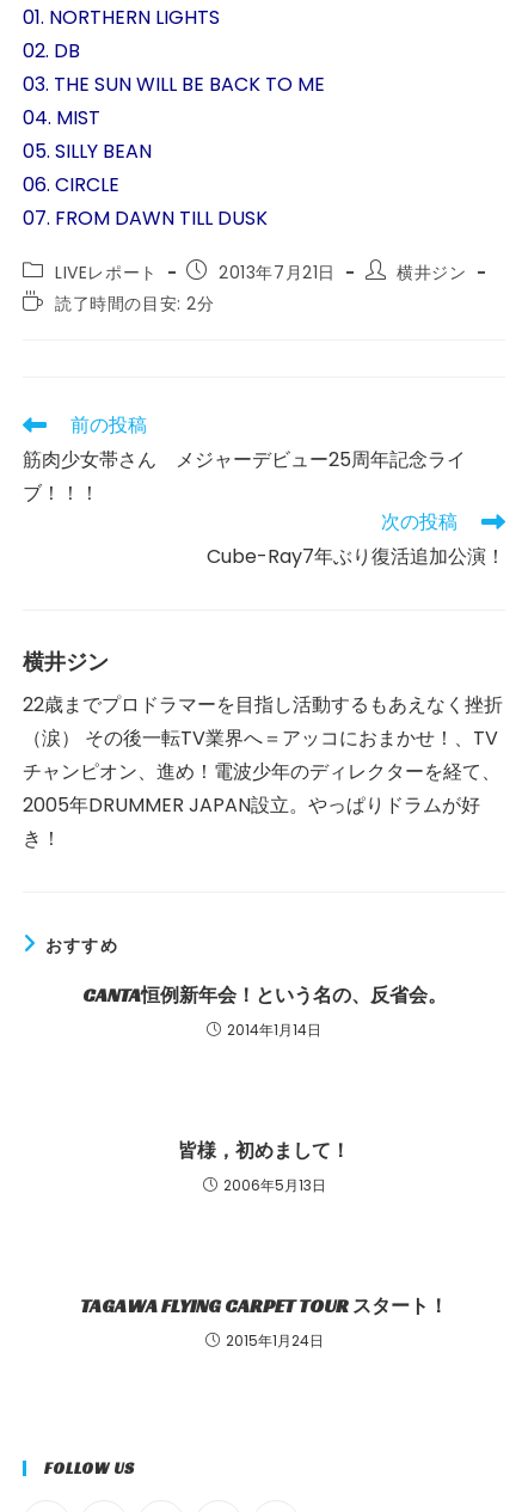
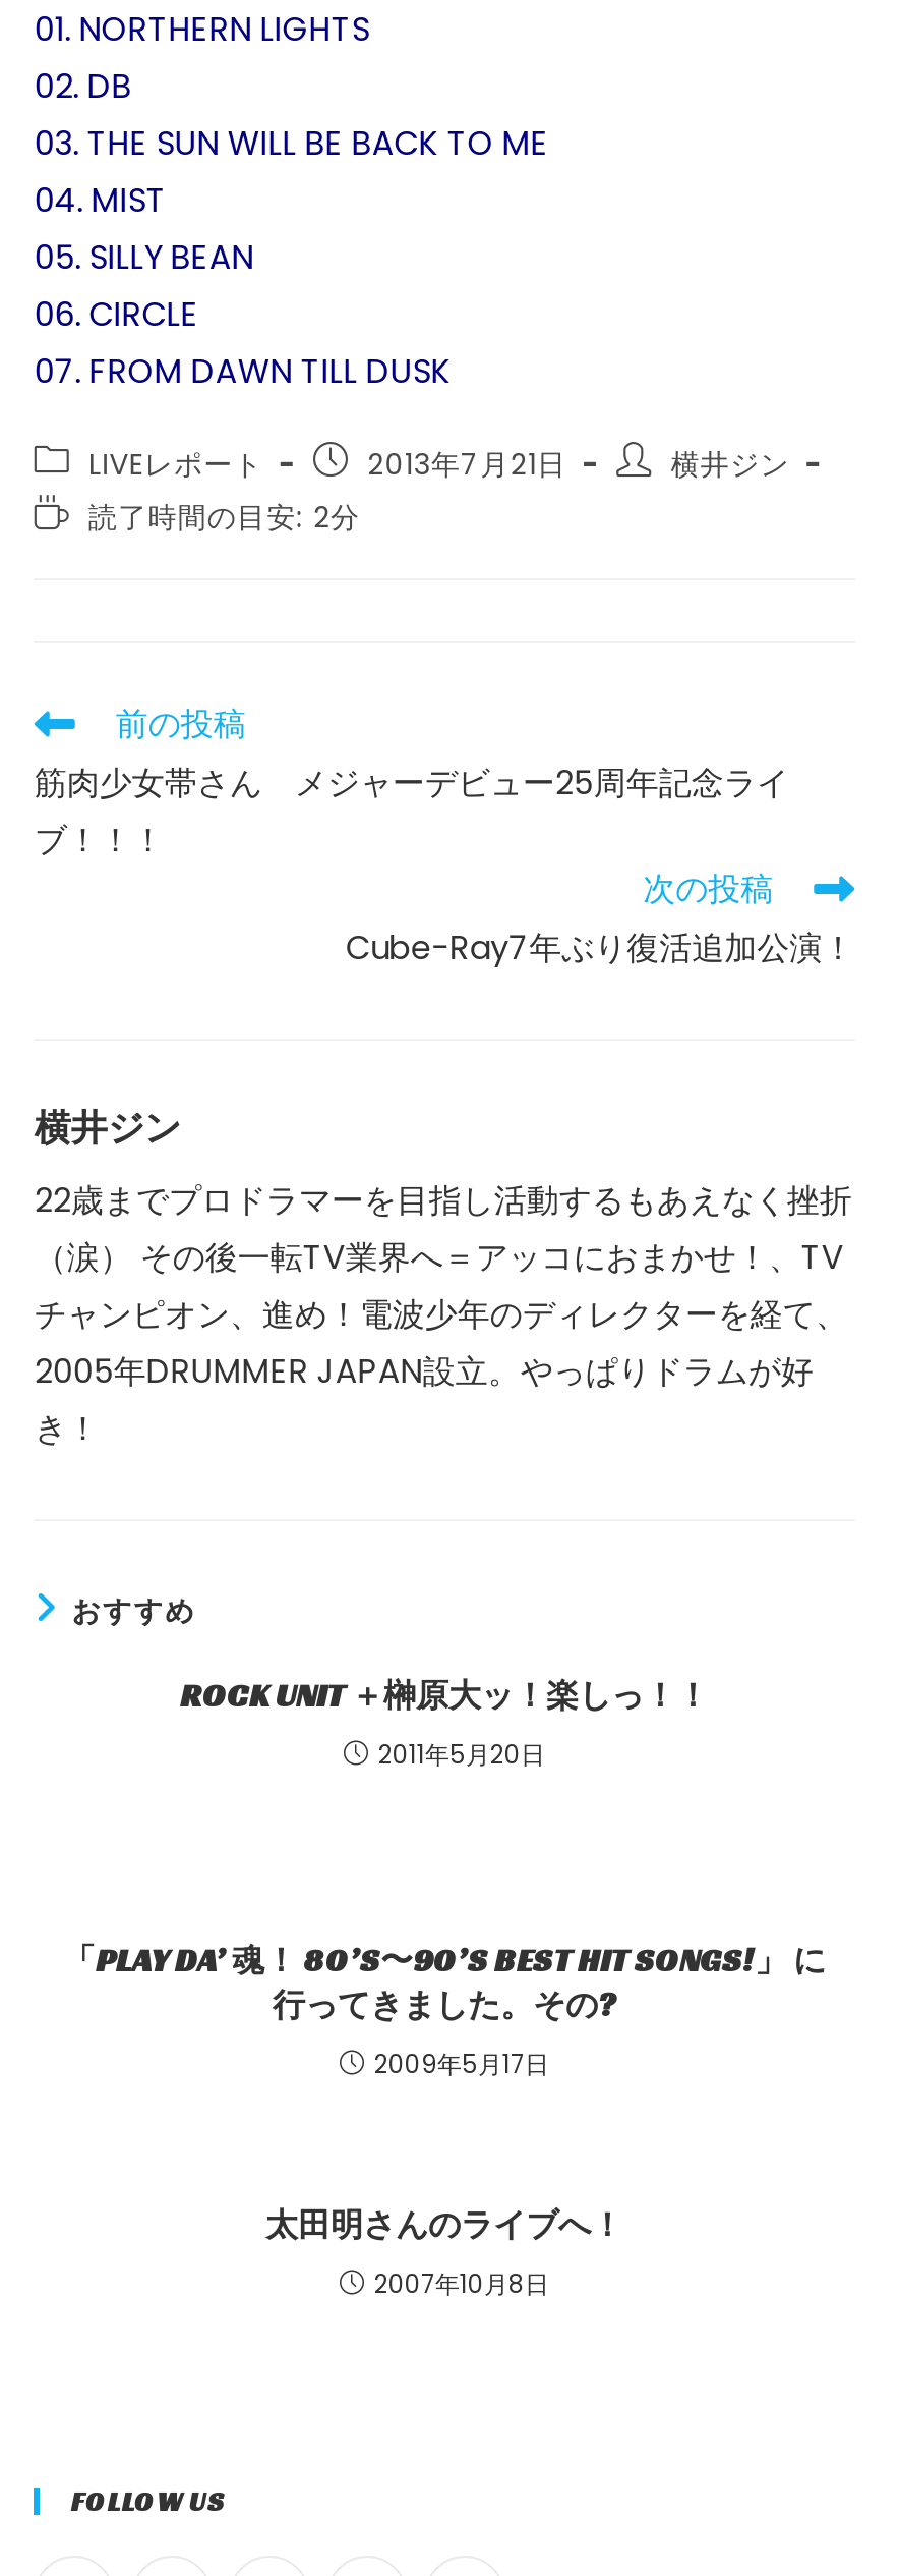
[82,983,446,1008] CANTA恒例新年会！という名の、反省会。 -> [180,1674,709,1717] ROCK UNIT ＋榊原大ッ！楽しっ！！
[227,1020,321,1040] 2014年1月14日 -> [378,1737,545,1772] 2011年5月20日
[178,1138,350,1163] 皆様，初めまして！ -> [63,1939,826,2026] 「PLAY DA’ 魂！ 80’S〜90’S BEST HIT SONGS!」 に | 行ってきました。その?
[223,1175,326,1195] 2006年5月13日 -> [374,2047,549,2081] 2009年5月17日
[80,1293,448,1318] TAGAWA FLYING CARPET TOUR スタート！ -> [265,2203,623,2246] 太田明さんのライブへ！
[225,1330,323,1351] 2015年1月24日 -> [374,2266,549,2301] 2007年10月8日

